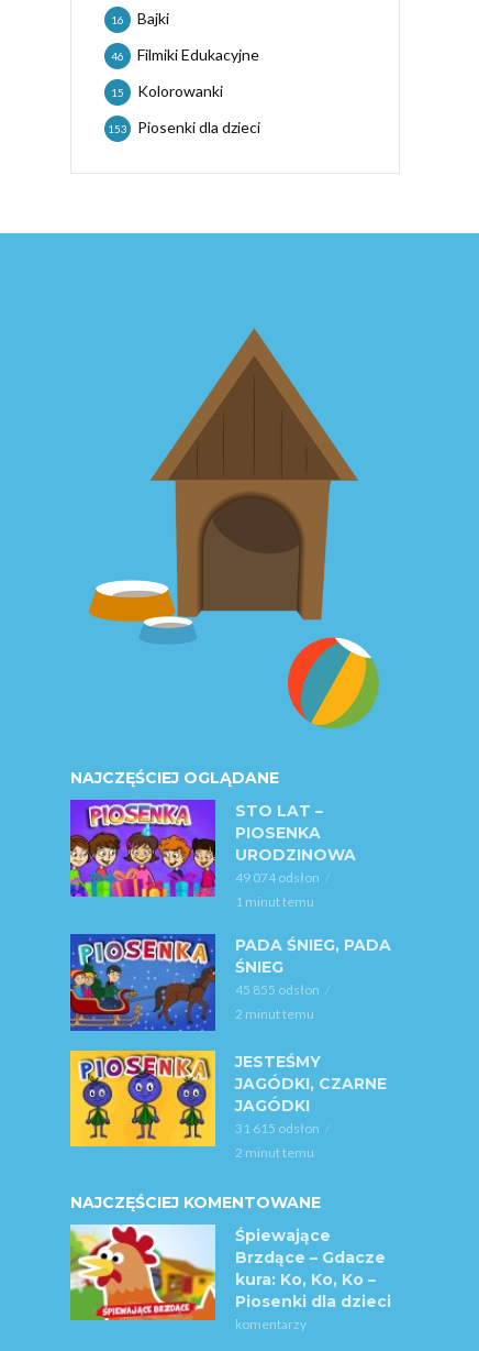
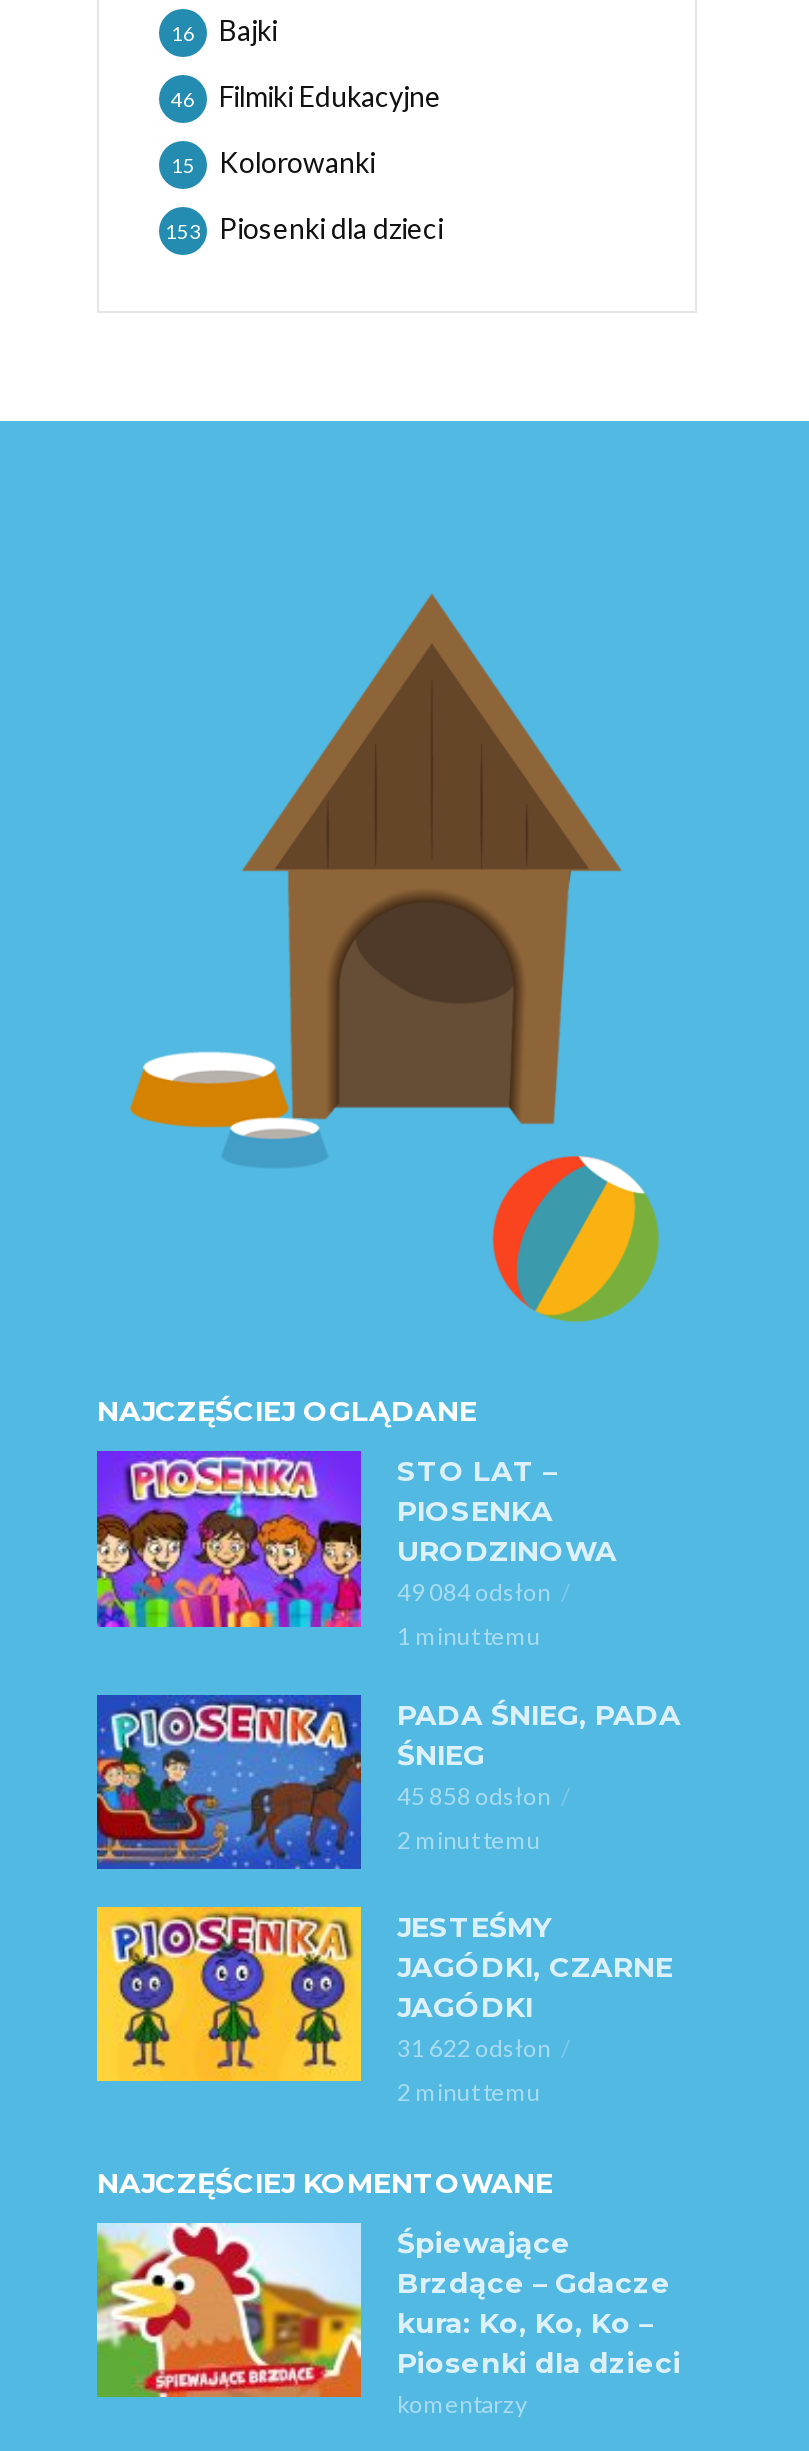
[235,869,320,886] 49 074 odsłon -> [397,1577,551,1607] 49 084 odsłon
[235,981,320,998] 45 855 odsłon -> [397,1781,551,1811] 45 858 odsłon
[235,1120,320,1136] 31 615 odsłon -> [397,2032,551,2062] 31 622 odsłon

